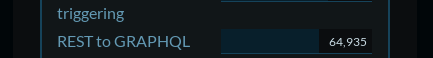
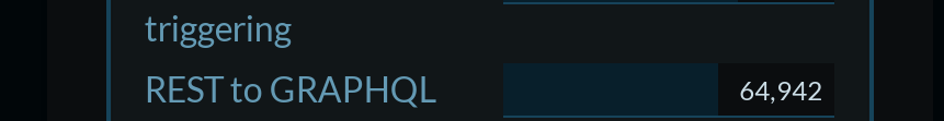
[329,34,367,49] 64,935 -> [739,74,823,107] 64,942

